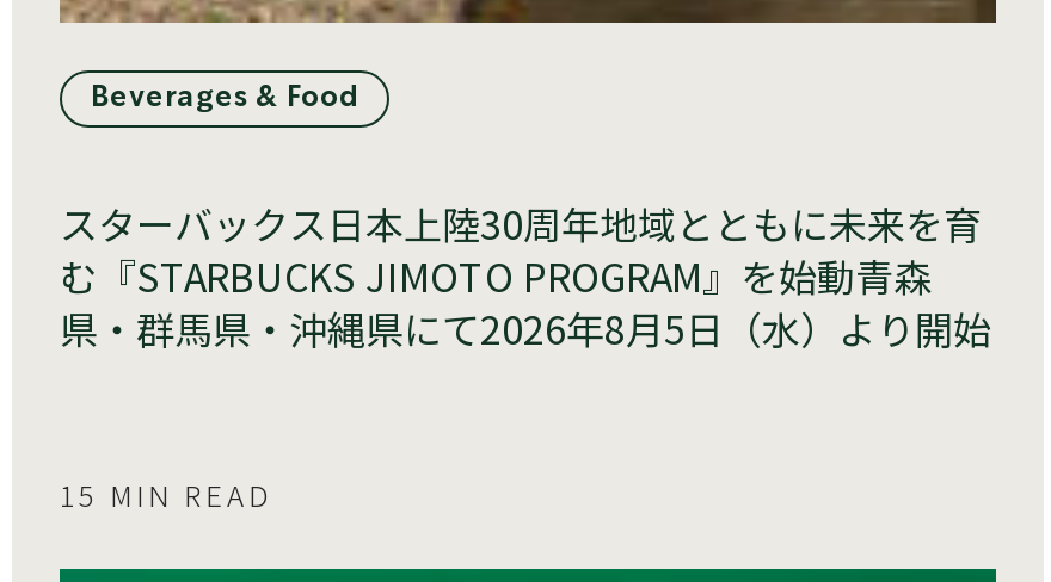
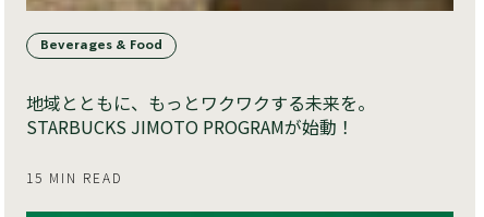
[60,195,991,357] スターバックス日本上陸30周年地域とともに未来を育 | む『STARBUCKS JIMOTO PROGRAM』を始動青森 | 県・群馬県・沖縄県にて2026年8月5日（水）より開始 -> [26,89,375,139] 地域とともに、もっとワクワクする未来を。 | STARBUCKS JIMOTO PROGRAMが始動！

